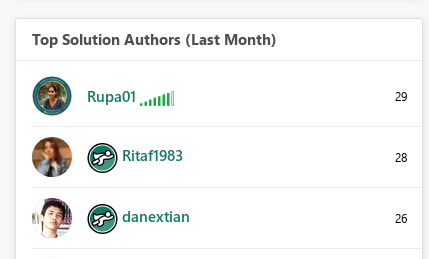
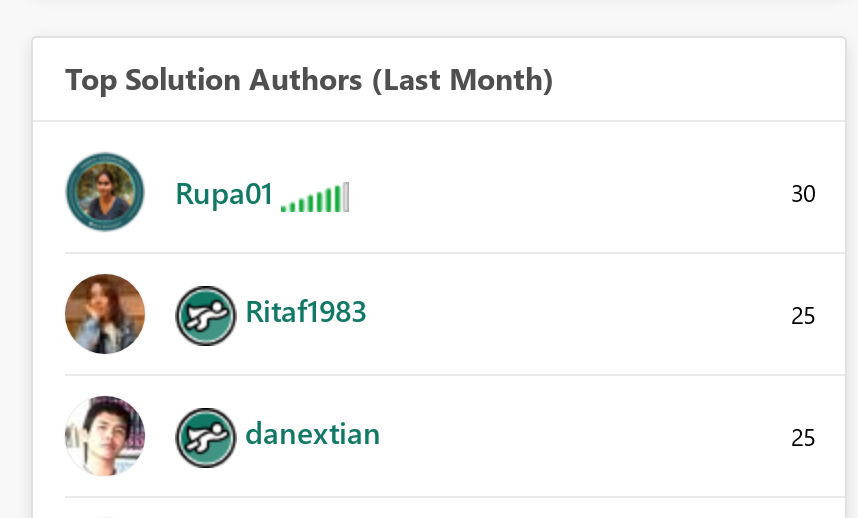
[395,88,407,104] 29 -> [791,177,815,209] 30
[395,149,407,165] 28 -> [791,299,815,331] 25
[395,210,407,226] 26 -> [791,421,815,453] 25

